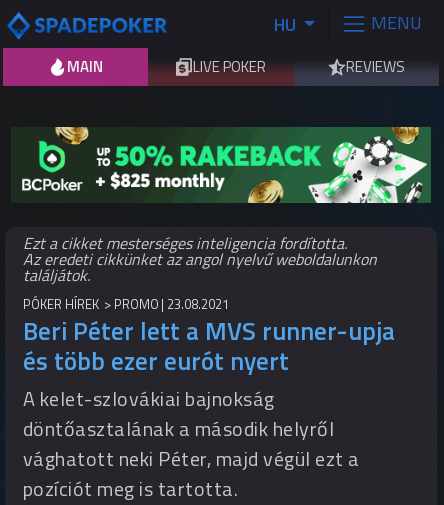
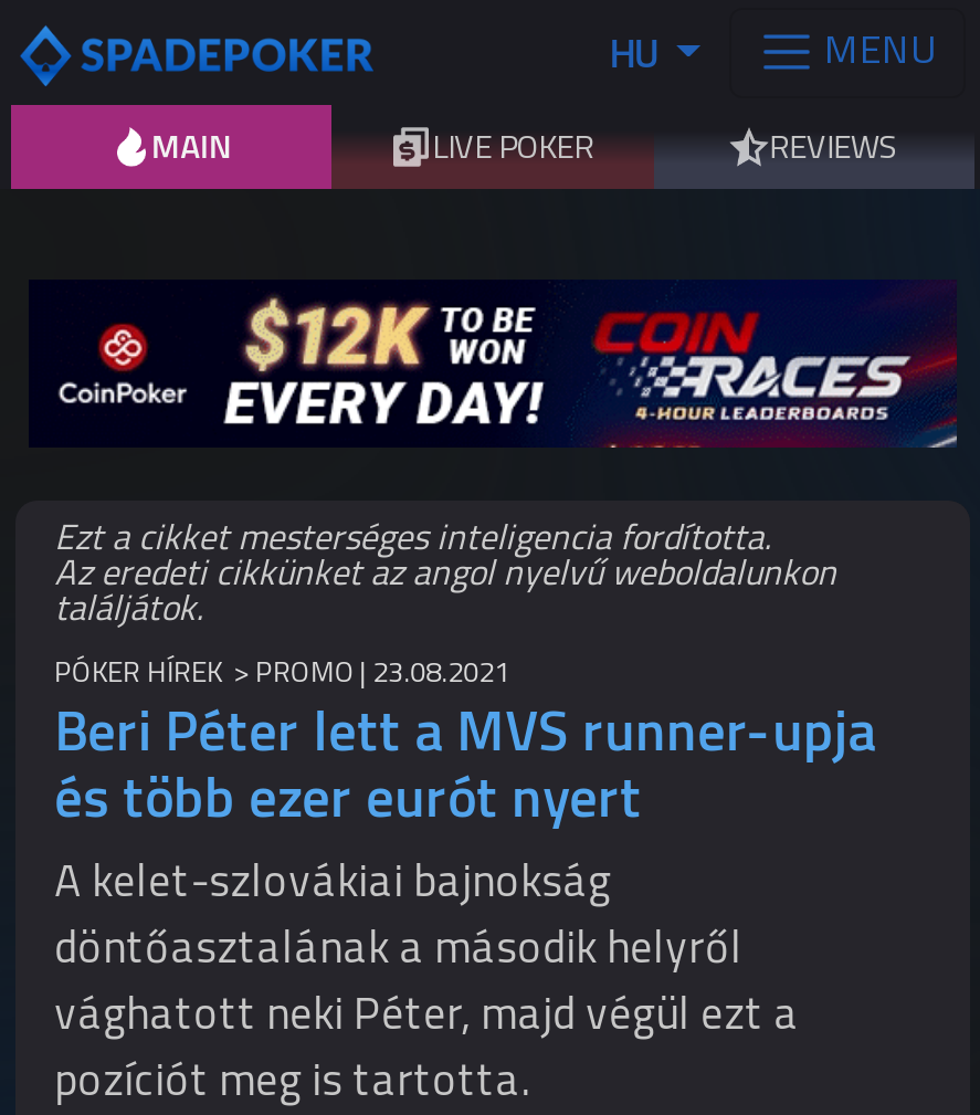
[12,126,431,204] [image] -> [31,280,959,450] [image]

